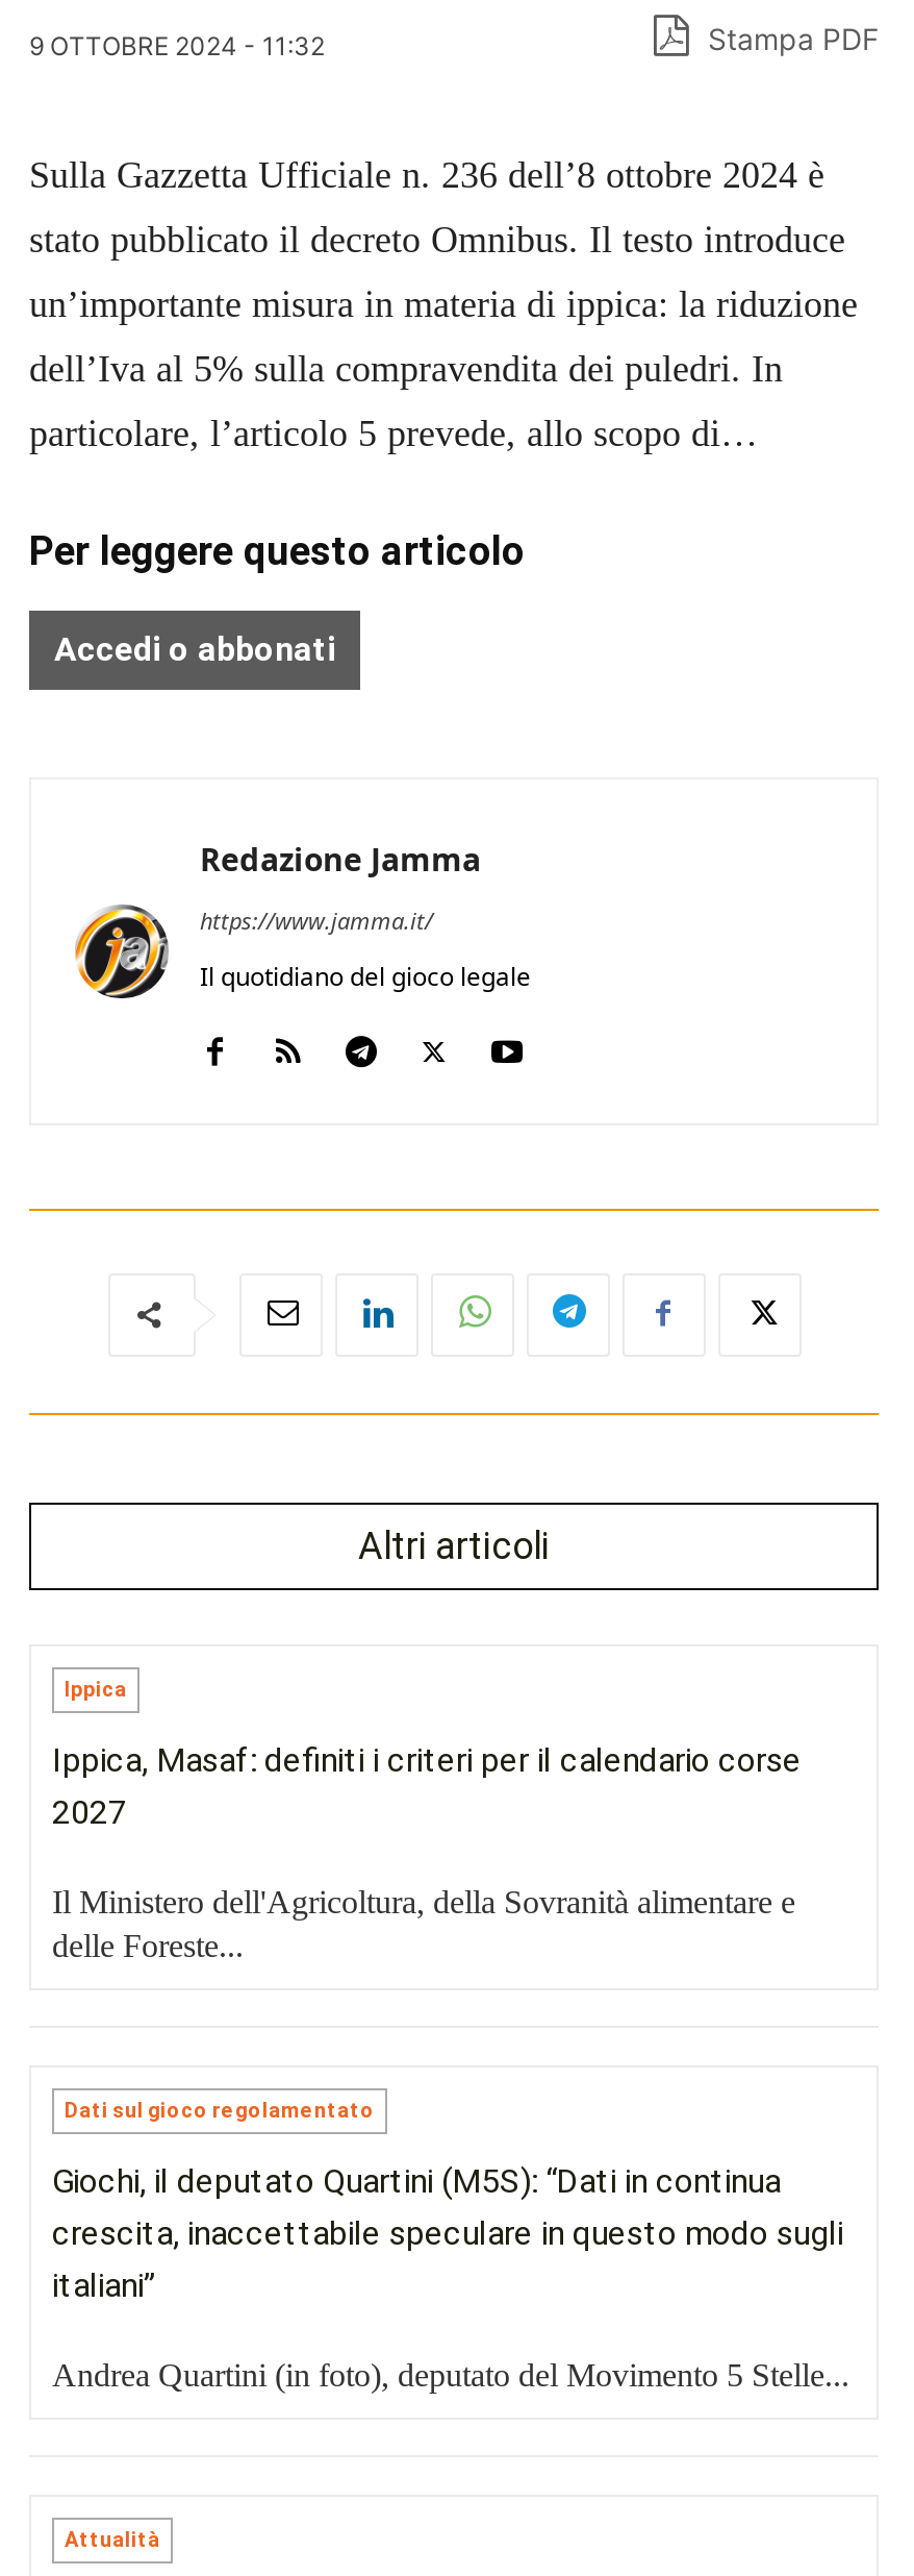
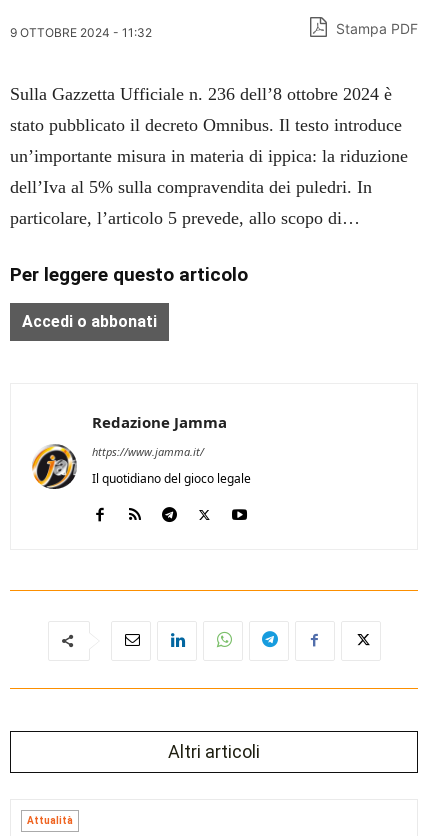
[52,1678,802,1963] Ippica | Ippica, Masaf: definiti i criteri per il calendario corse | 2027 | Il Ministero dell'Agricoltura, della Sovranità alimentare e | delle Foreste... -> none
[52,2099,849,2393] Dati sul gioco regolamentato | Giochi, il deputato Quartini (M5S): “Dati in continua | crescita, inaccettabile speculare in questo modo sugli | italiani” | Andrea Quartini (in foto), deputato del Movimento 5 Stelle... -> none

